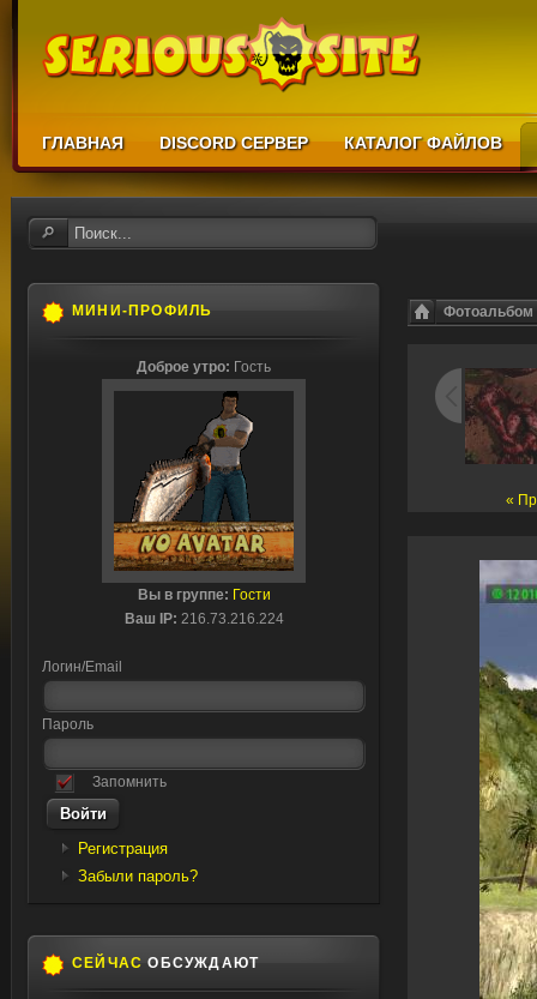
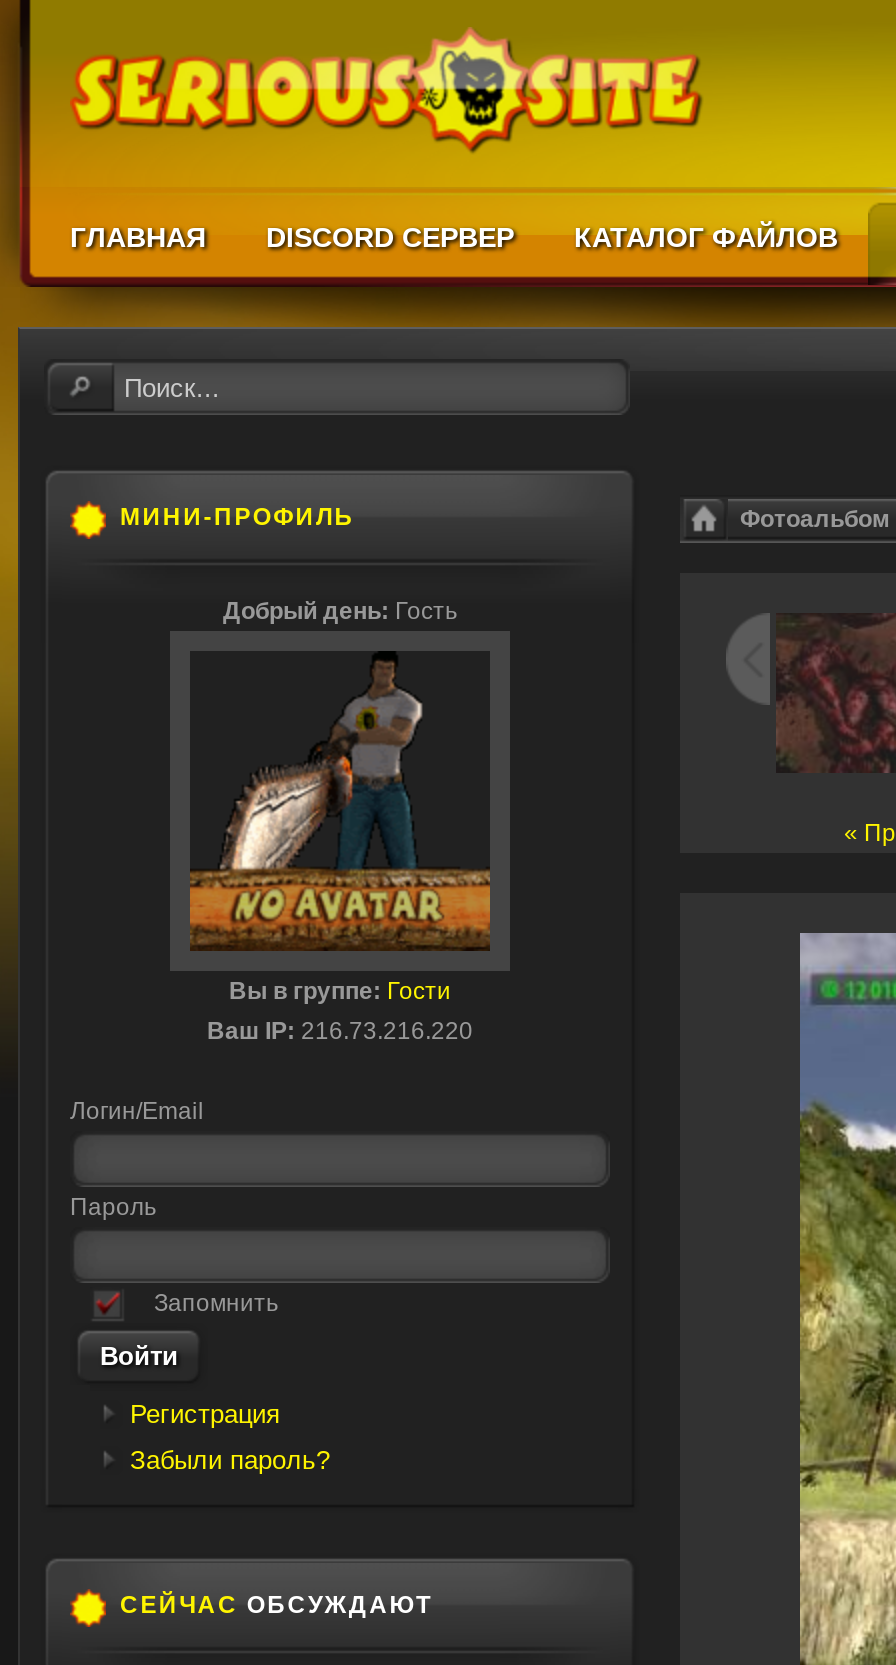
[137,359,271,375] Доброе утро: Гость -> [223,597,457,625] Добрый день: Гость
[124,610,283,627] Ваш IP: 216.73.216.224 -> [207,1017,473,1045] Ваш IP: 216.73.216.220

